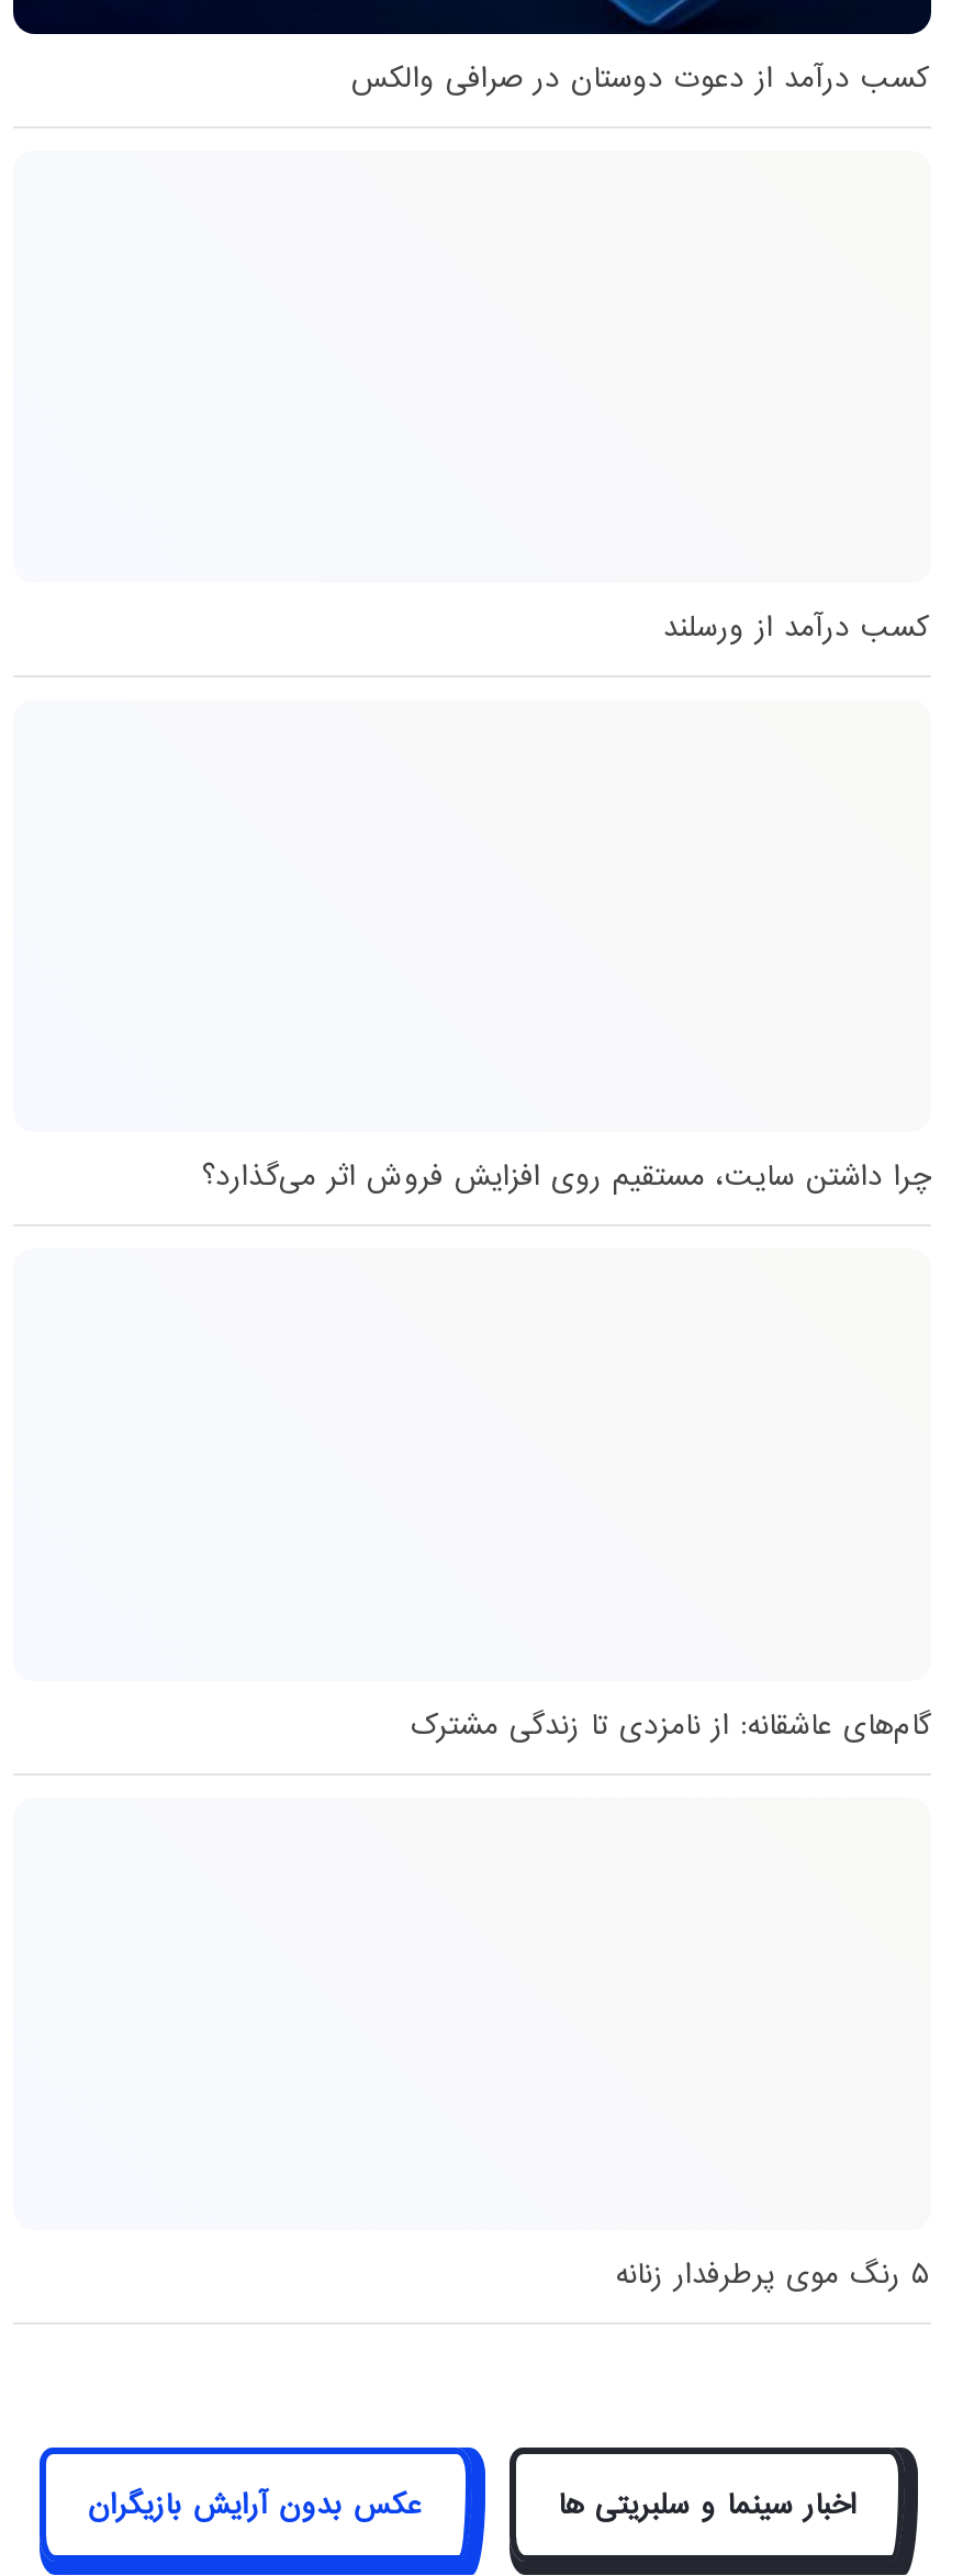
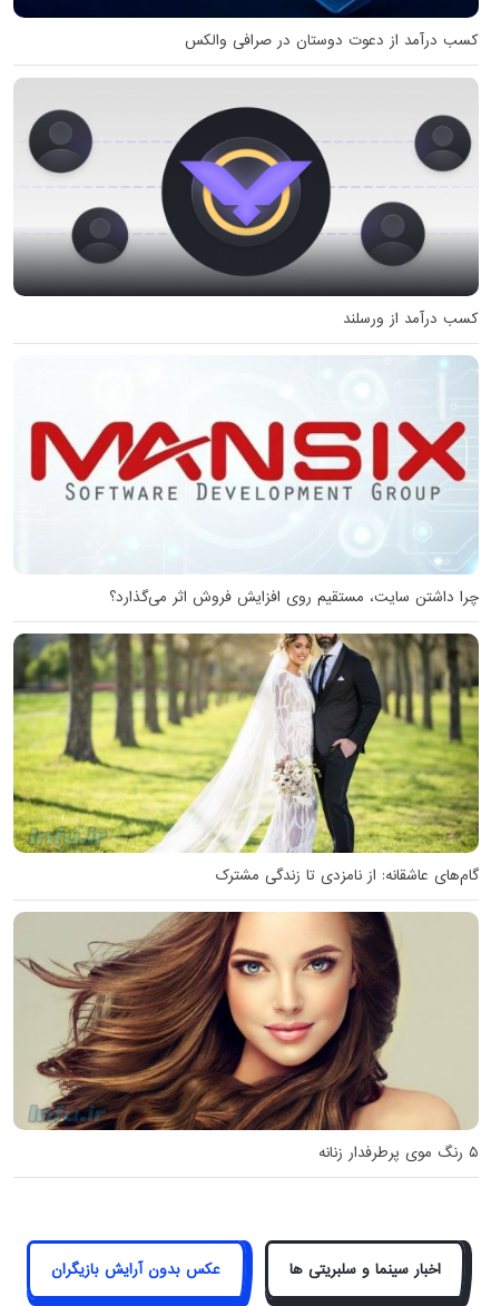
none -> [12,80,480,297] [image]
none -> [29,356,479,575] [image]
none -> [12,632,480,854] [image]
none -> [13,911,479,1131] [image]

